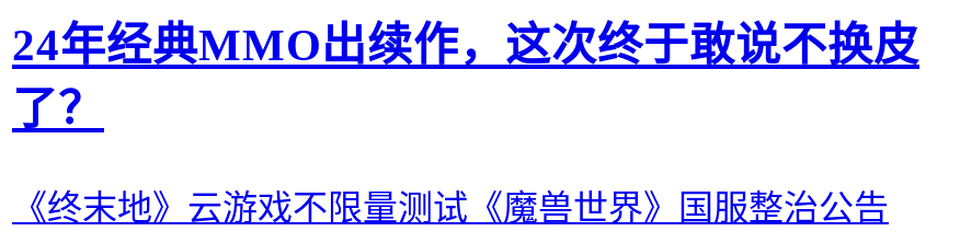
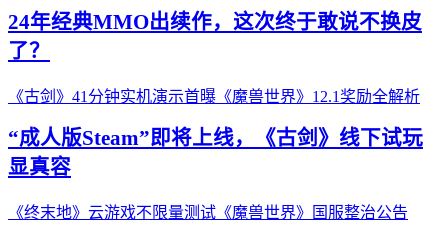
none -> [8,88,423,178] 《古剑》41分钟实机演示首曝《魔兽世界》12.1奖励全解析 | “成人版Steam”即将上线，《古剑》线下试玩 | 显真容

